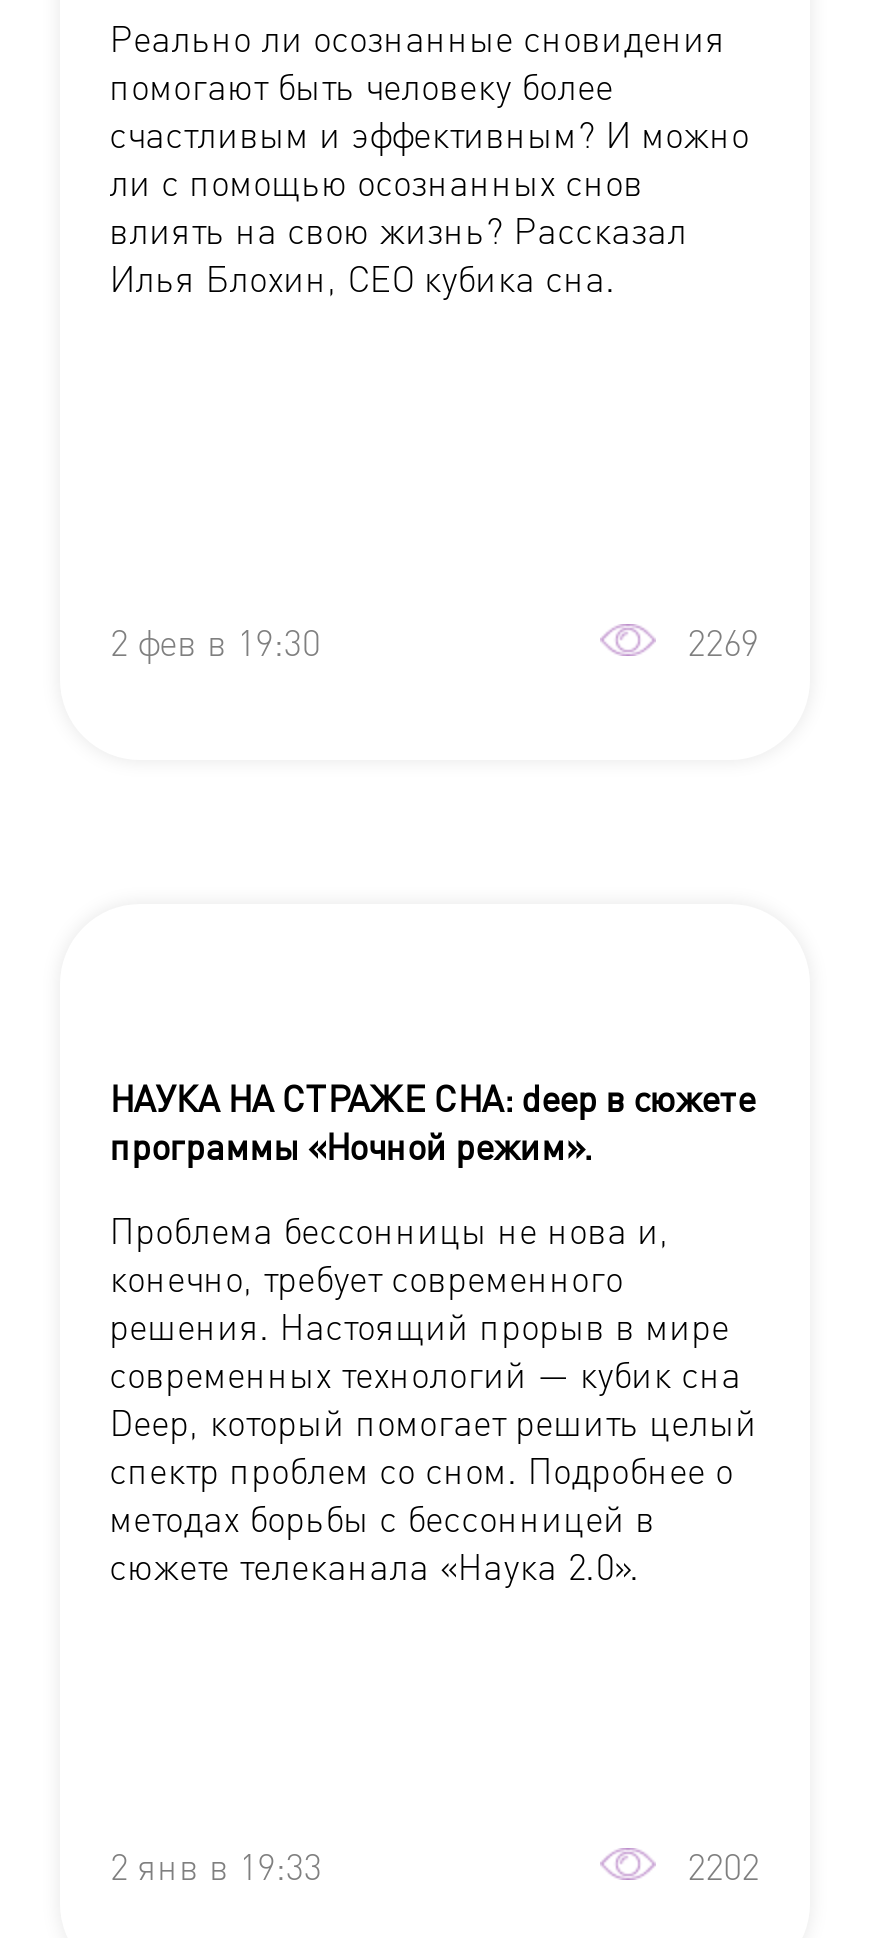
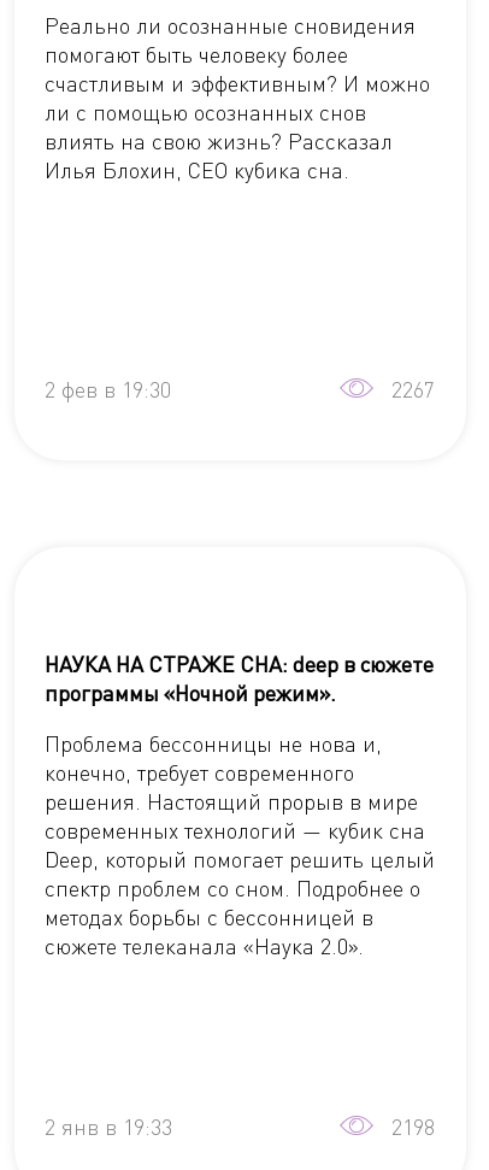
[677,621,759,665] 2269 -> [386,376,435,403] 2267
[677,1845,759,1889] 2202 -> [386,1114,435,1140] 2198

